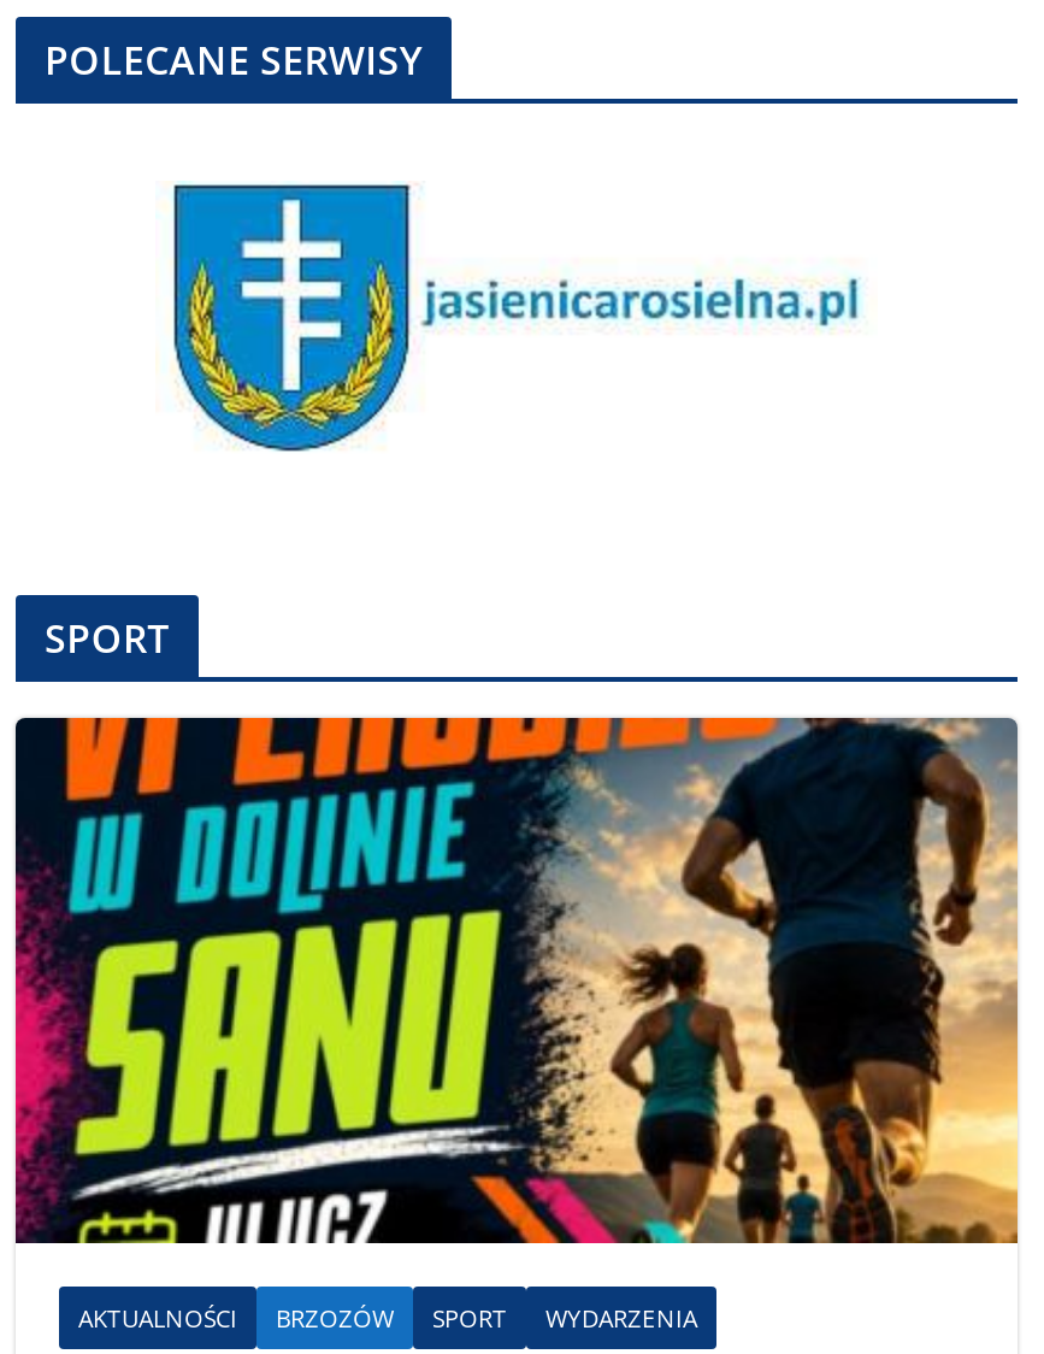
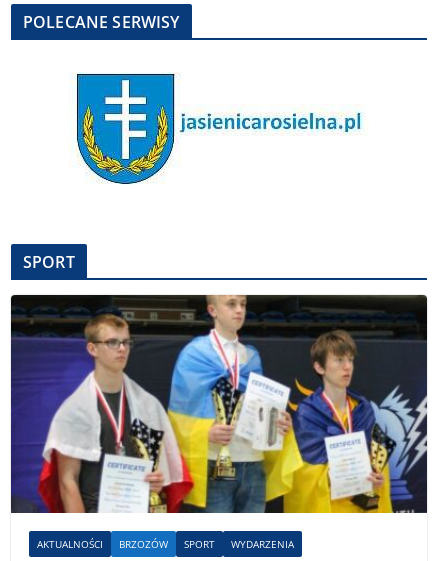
[13,716,1020,1246] [image] -> [10,294,428,514] [image]

